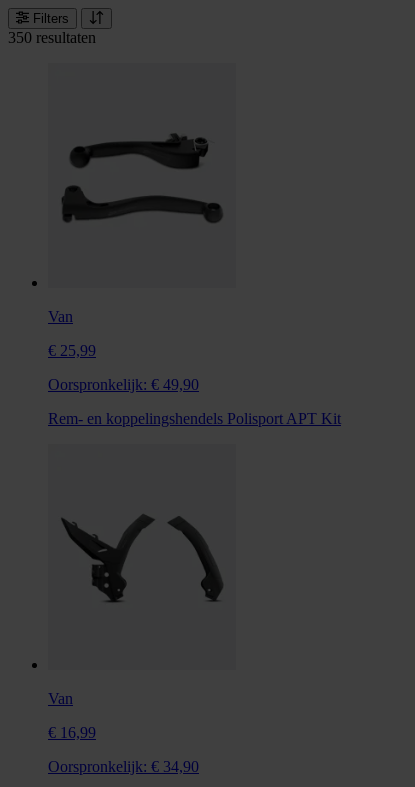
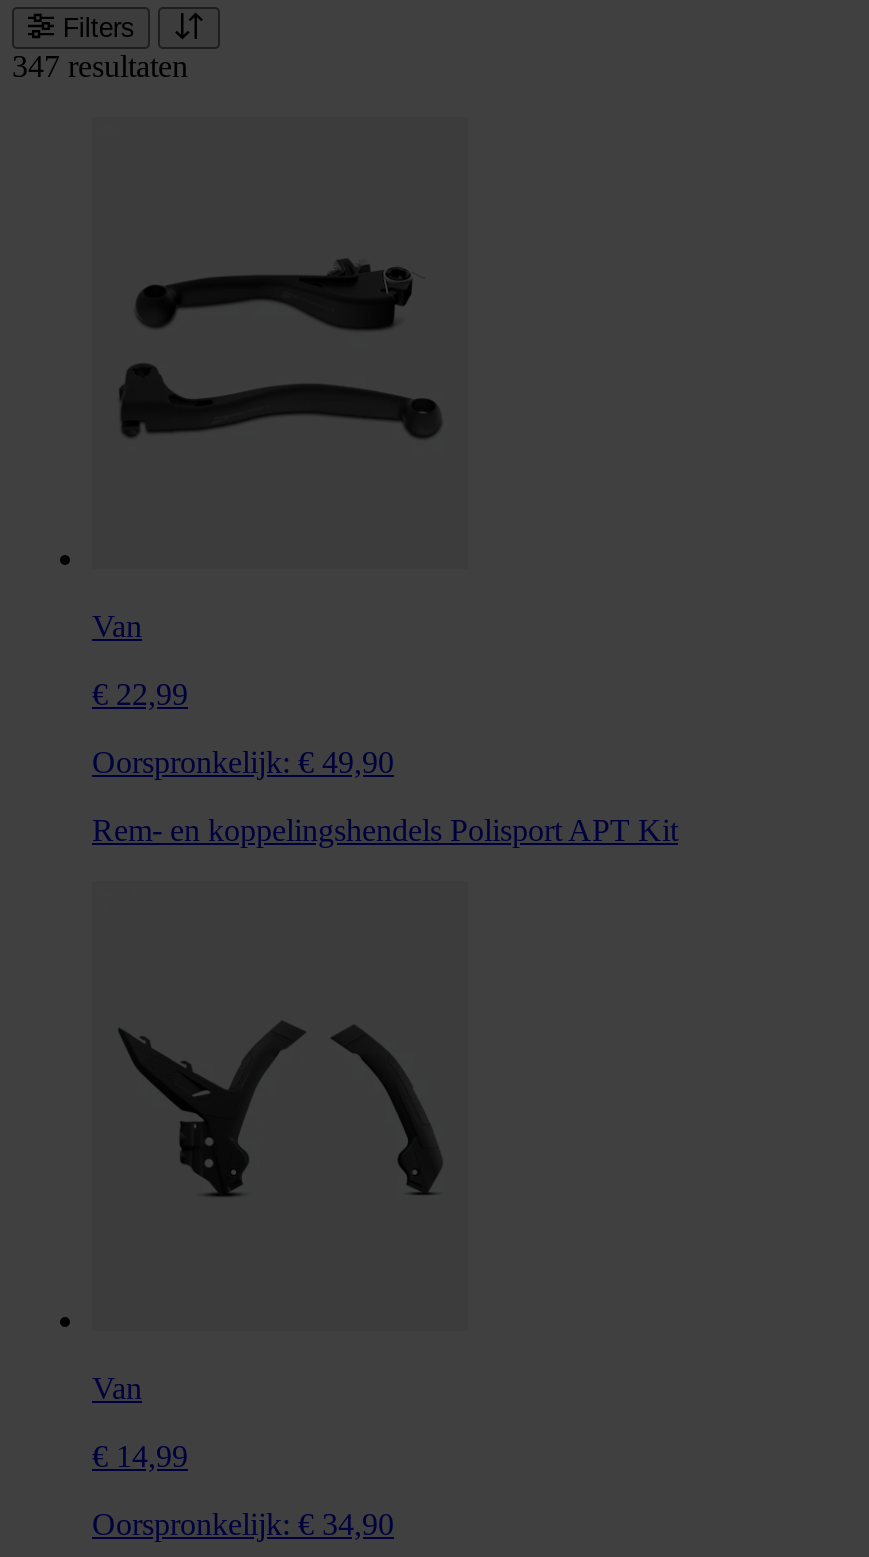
[8,29,96,46] 350 resultaten -> [12,48,188,82] 347 resultaten
[48,342,96,359] € 25,99 -> [92,676,188,710] € 22,99
[48,724,96,741] € 16,99 -> [92,1440,188,1474] € 14,99

